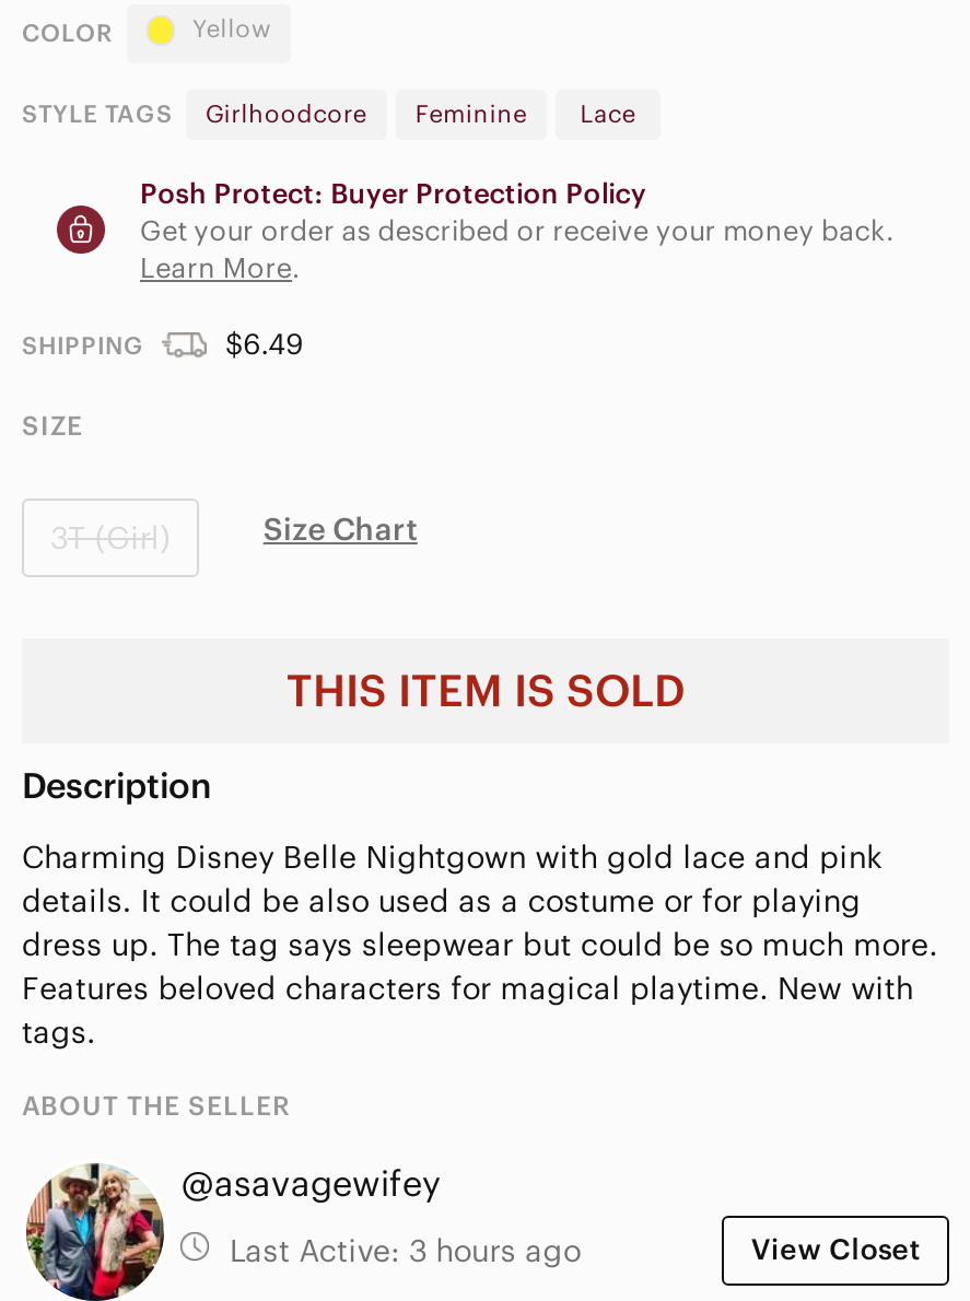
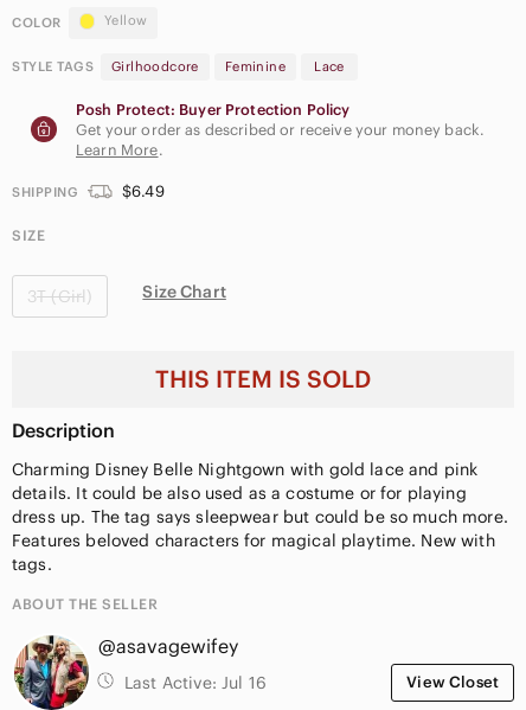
[230,1230,581,1270] Last Active: 3 hours ago -> [124,672,266,693] Last Active: Jul 16

